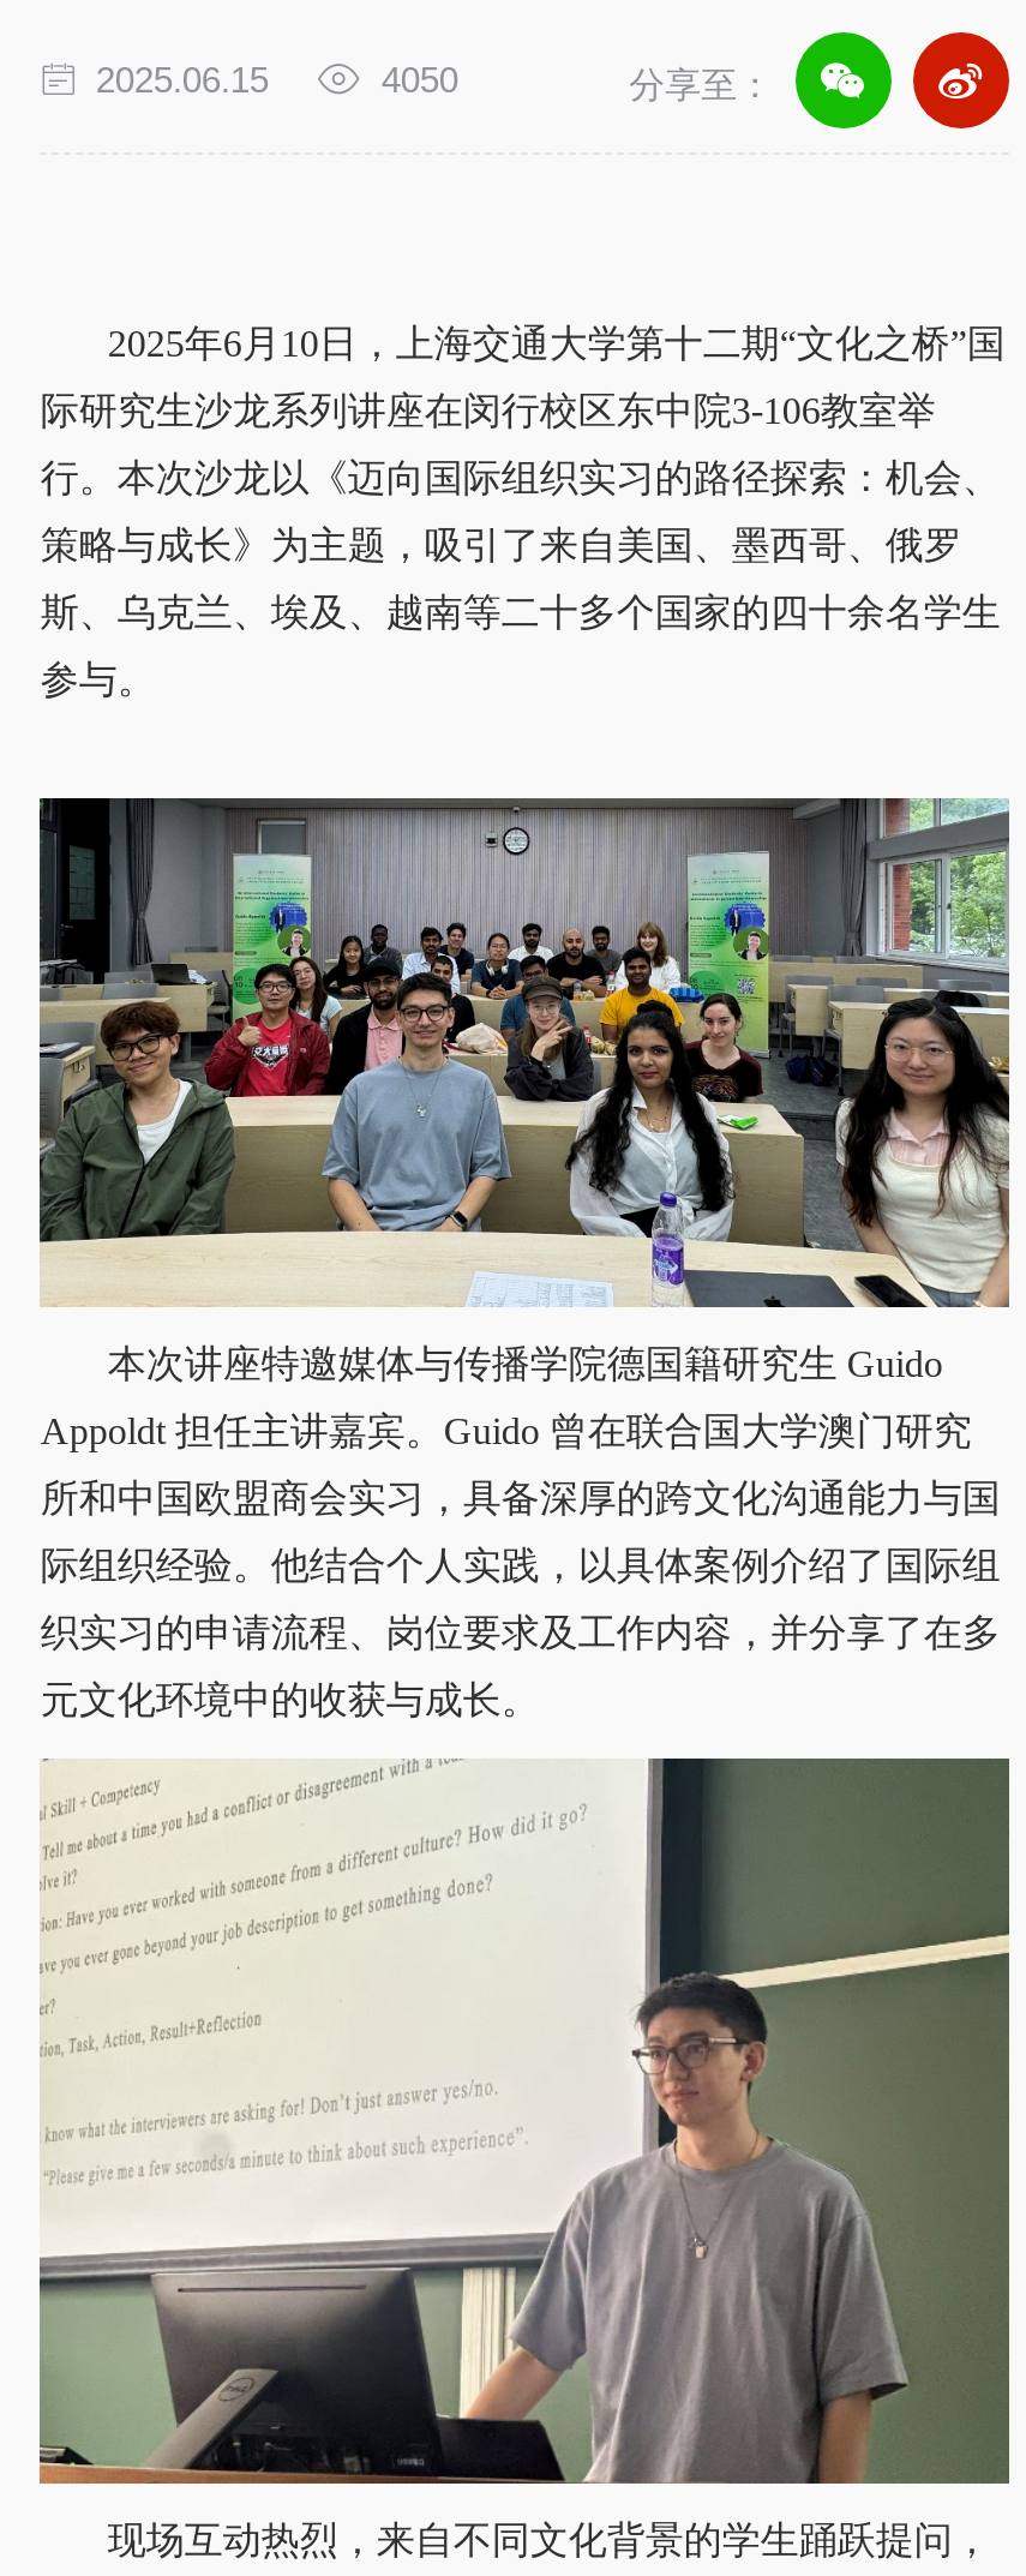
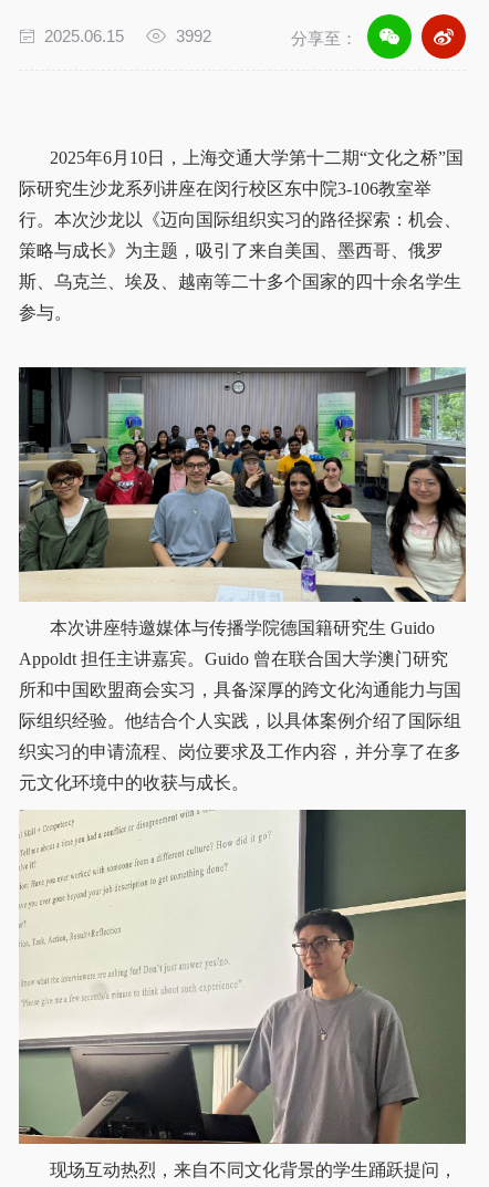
[381,59,458,100] 4050 -> [176,27,212,45] 3992

